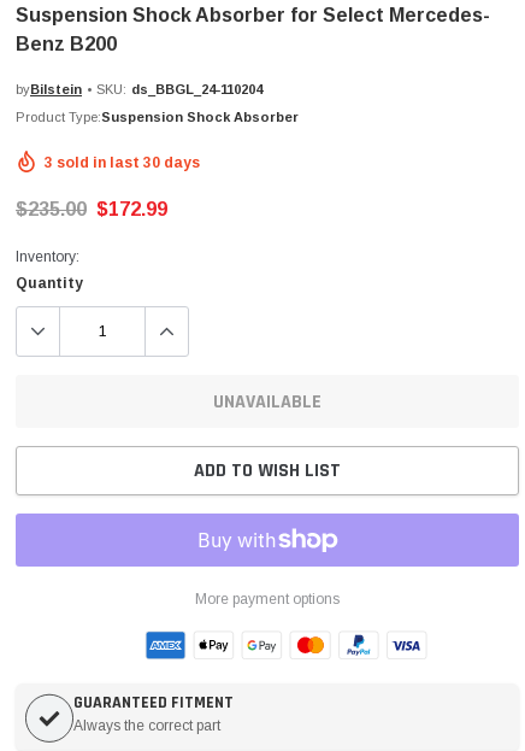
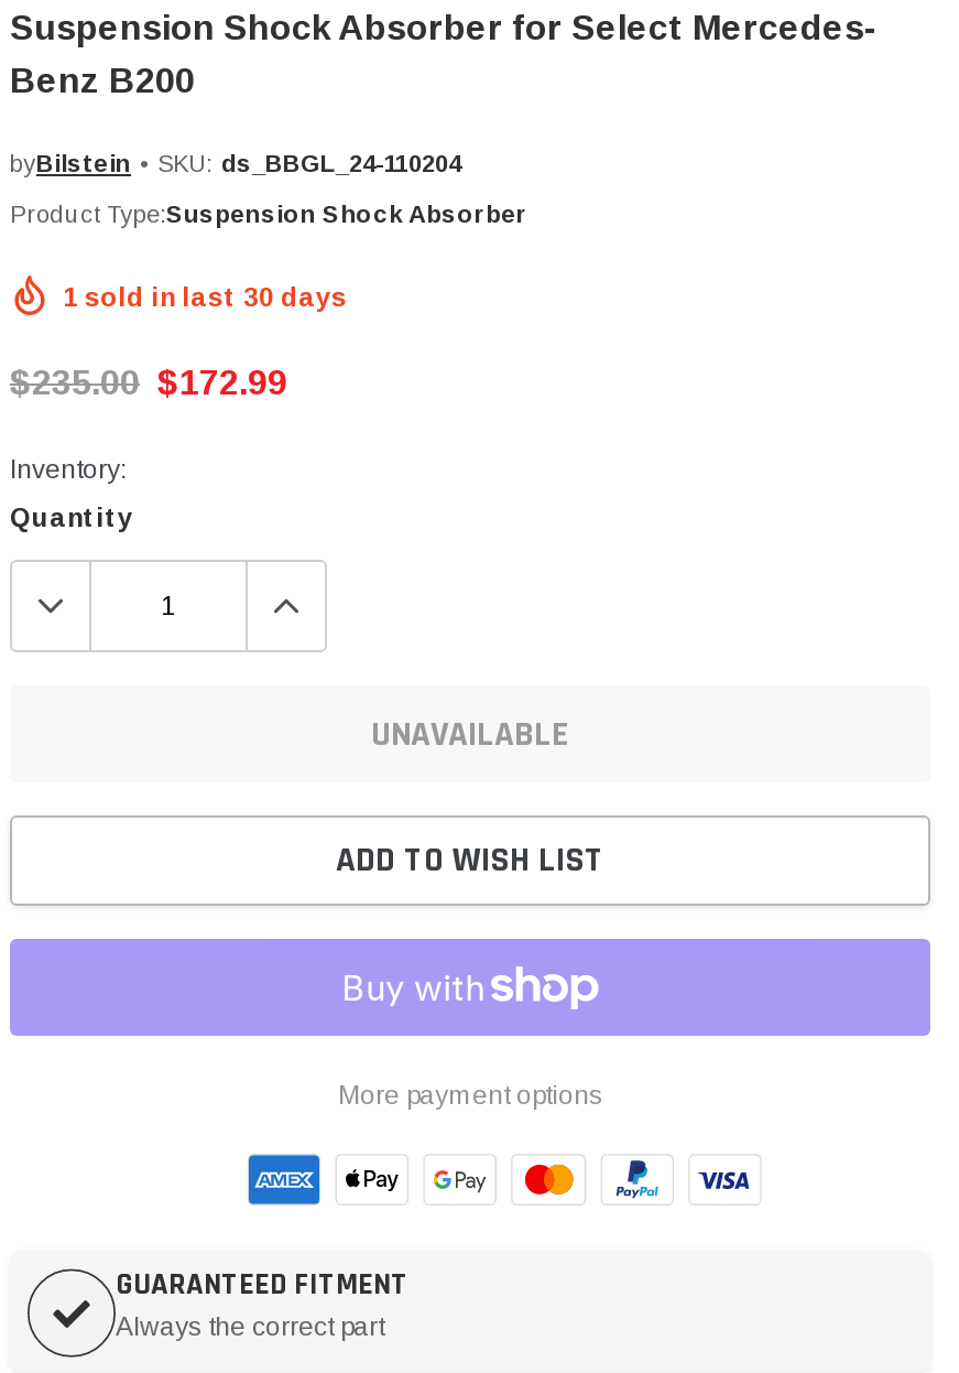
[45,154,200,171] 3 sold in last 30 days -> [63,282,347,313] 1 sold in last 30 days

